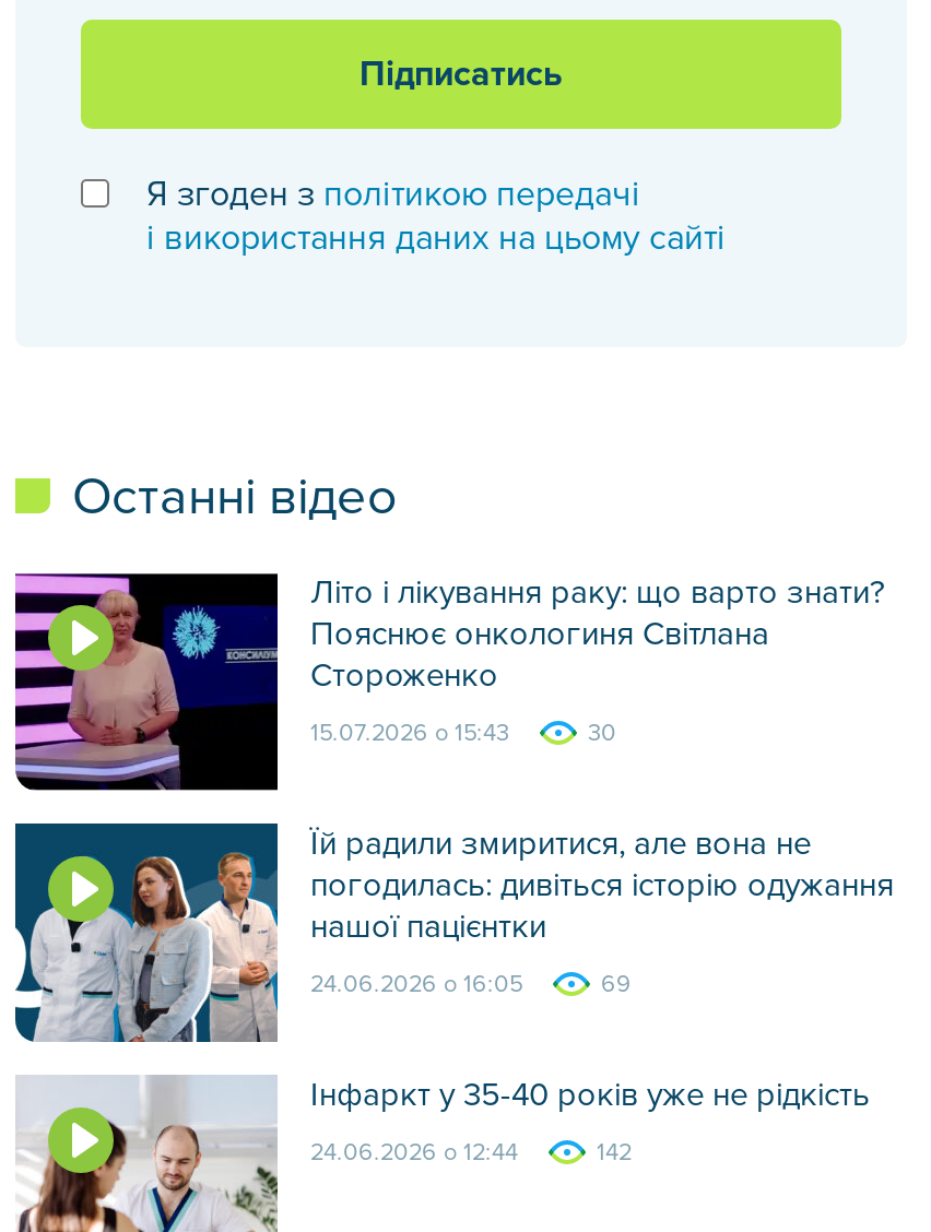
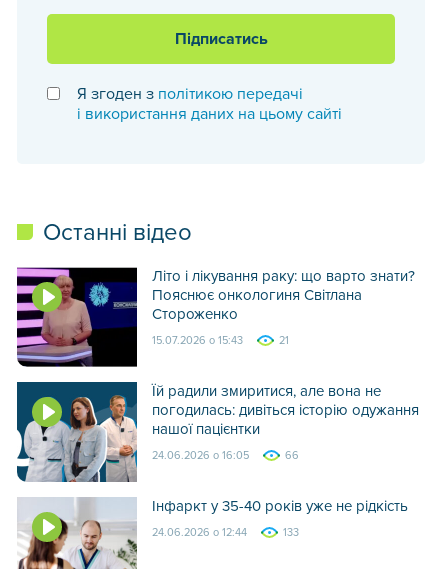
[588,719,616,748] 30 -> [279,334,289,347] 21
[601,971,632,999] 69 -> [285,449,299,462] 66
[597,1139,632,1167] 142 -> [283,526,299,539] 133

